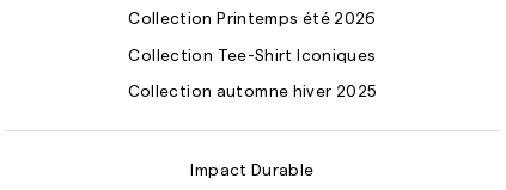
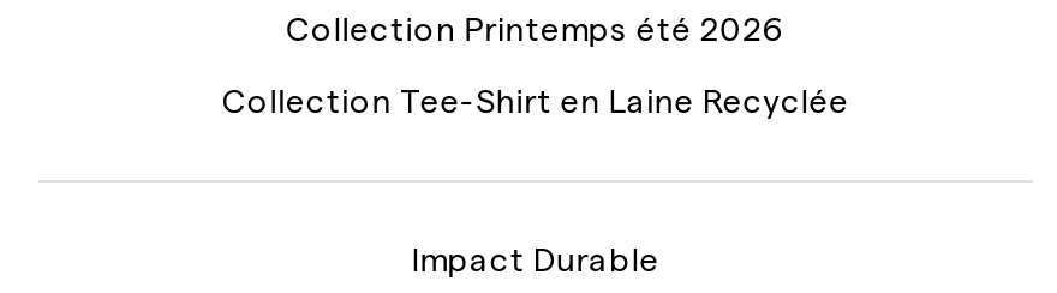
[128,47,377,100] Collection Tee-Shirt Iconiques | Collection automne hiver 2025 -> [222,87,849,120] Collection Tee-Shirt en Laine Recyclée

